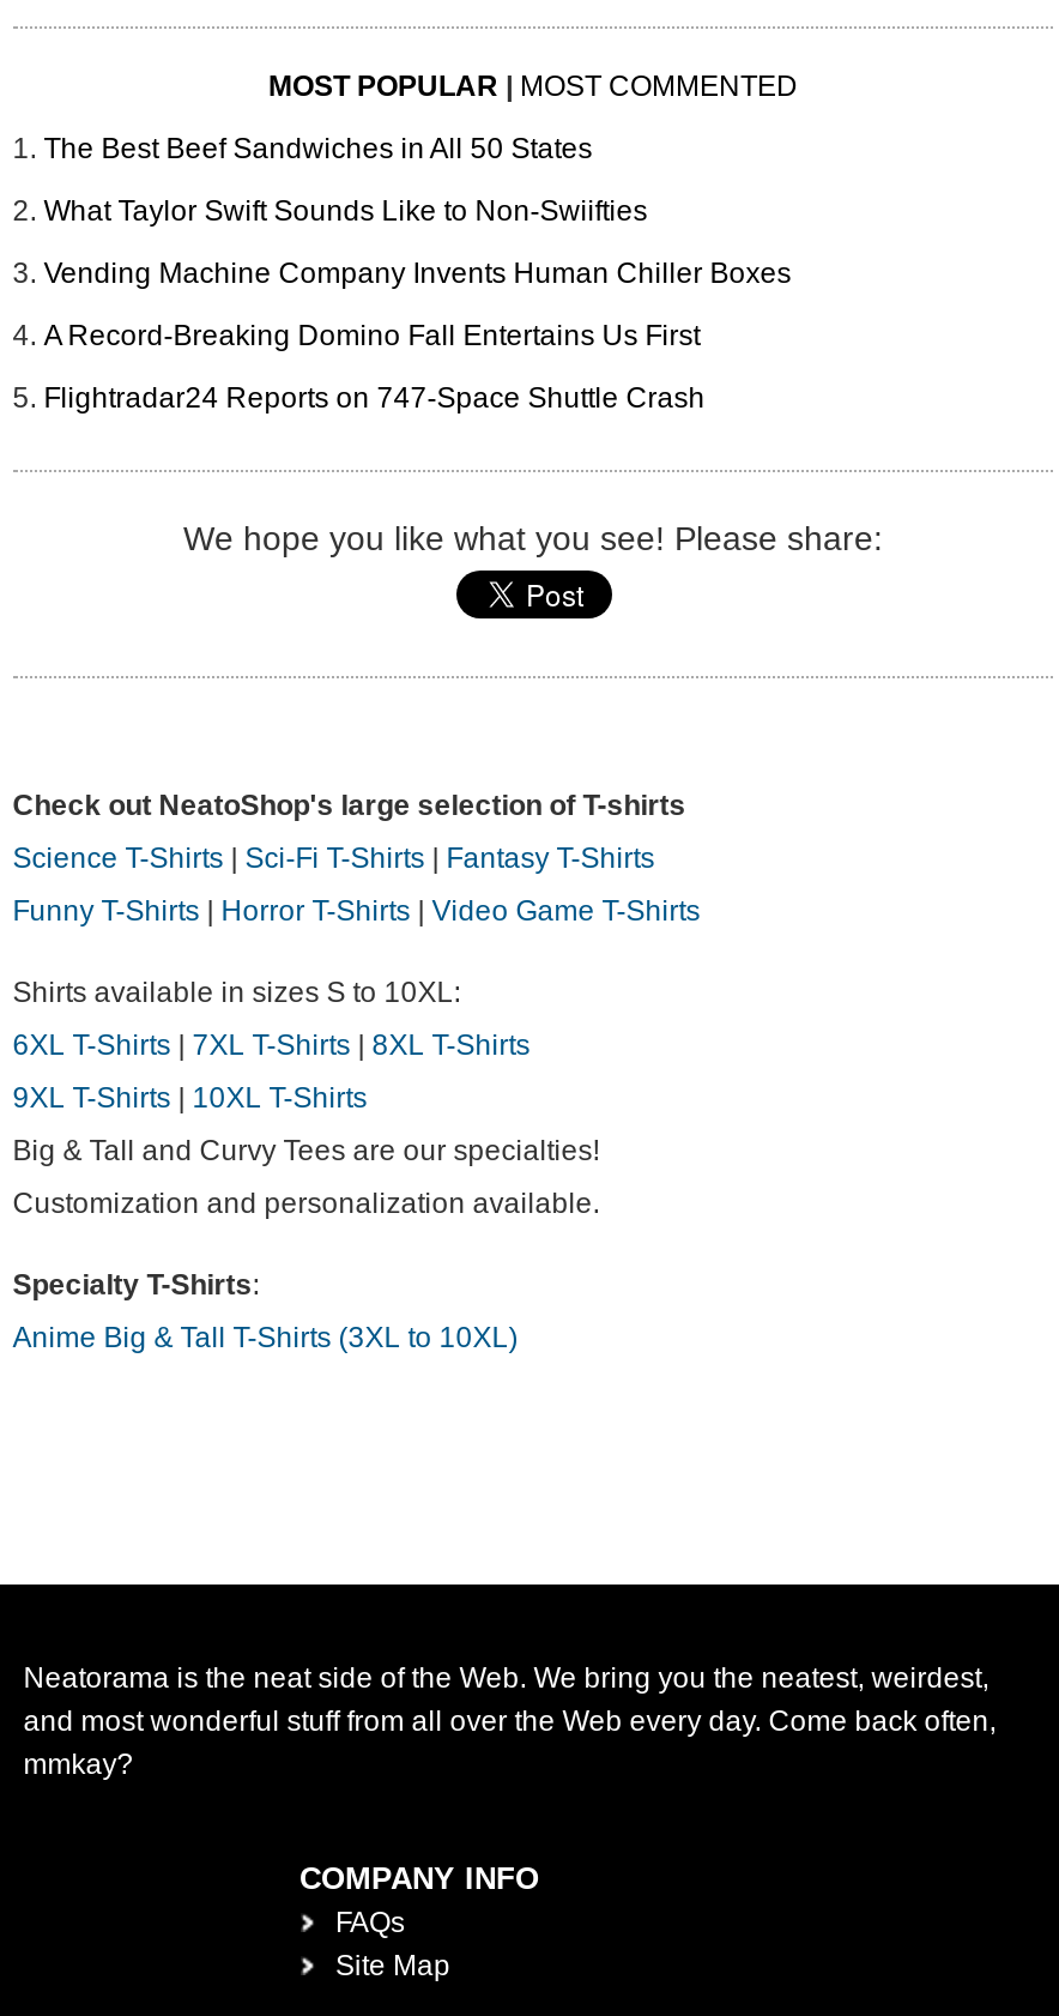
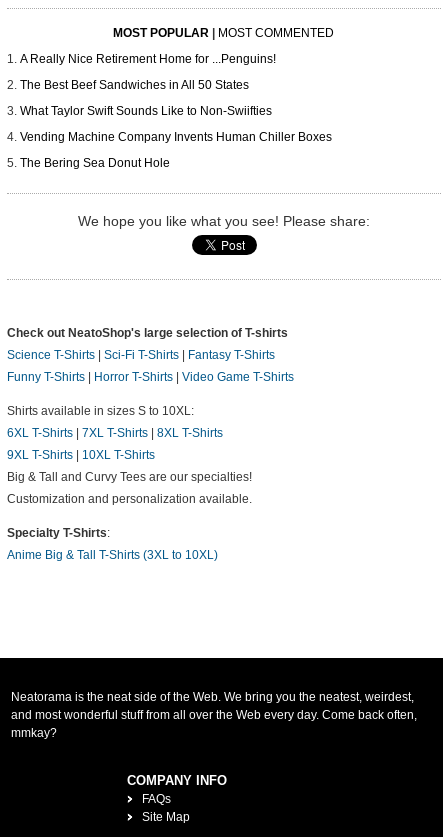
none -> [20,52,276,66] A Really Nice Retirement Home for ...Penguins!
moved [44,133,791,291] -> [20,78,332,144]: The Best Beef Sandwiches in All 50 States | What Taylor Swift Sounds Like to Non-Swiifties | Vending Machine Company Invents Human Chiller Boxes
[44,320,705,416] A Record-Breaking Domino Fall Entertains Us First | Flightradar24 Reports on 747-Space Shuttle Crash -> [20,156,170,170] The Bering Sea Donut Hole

